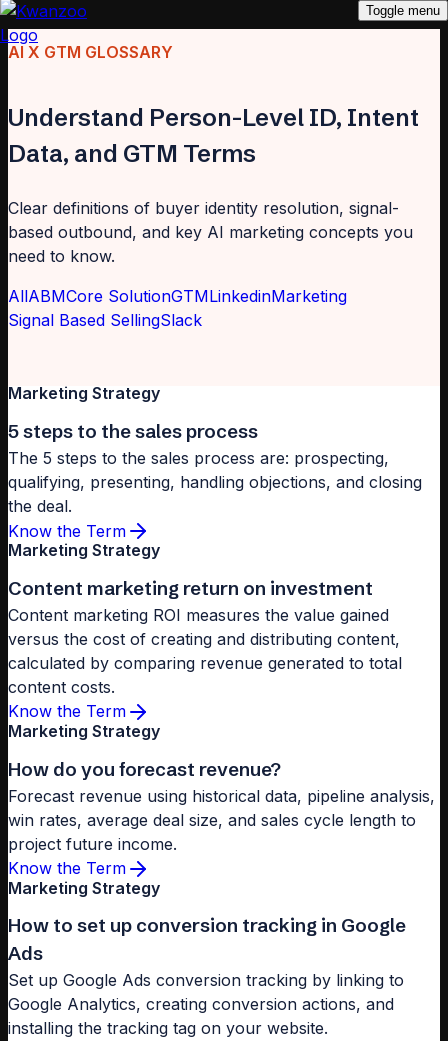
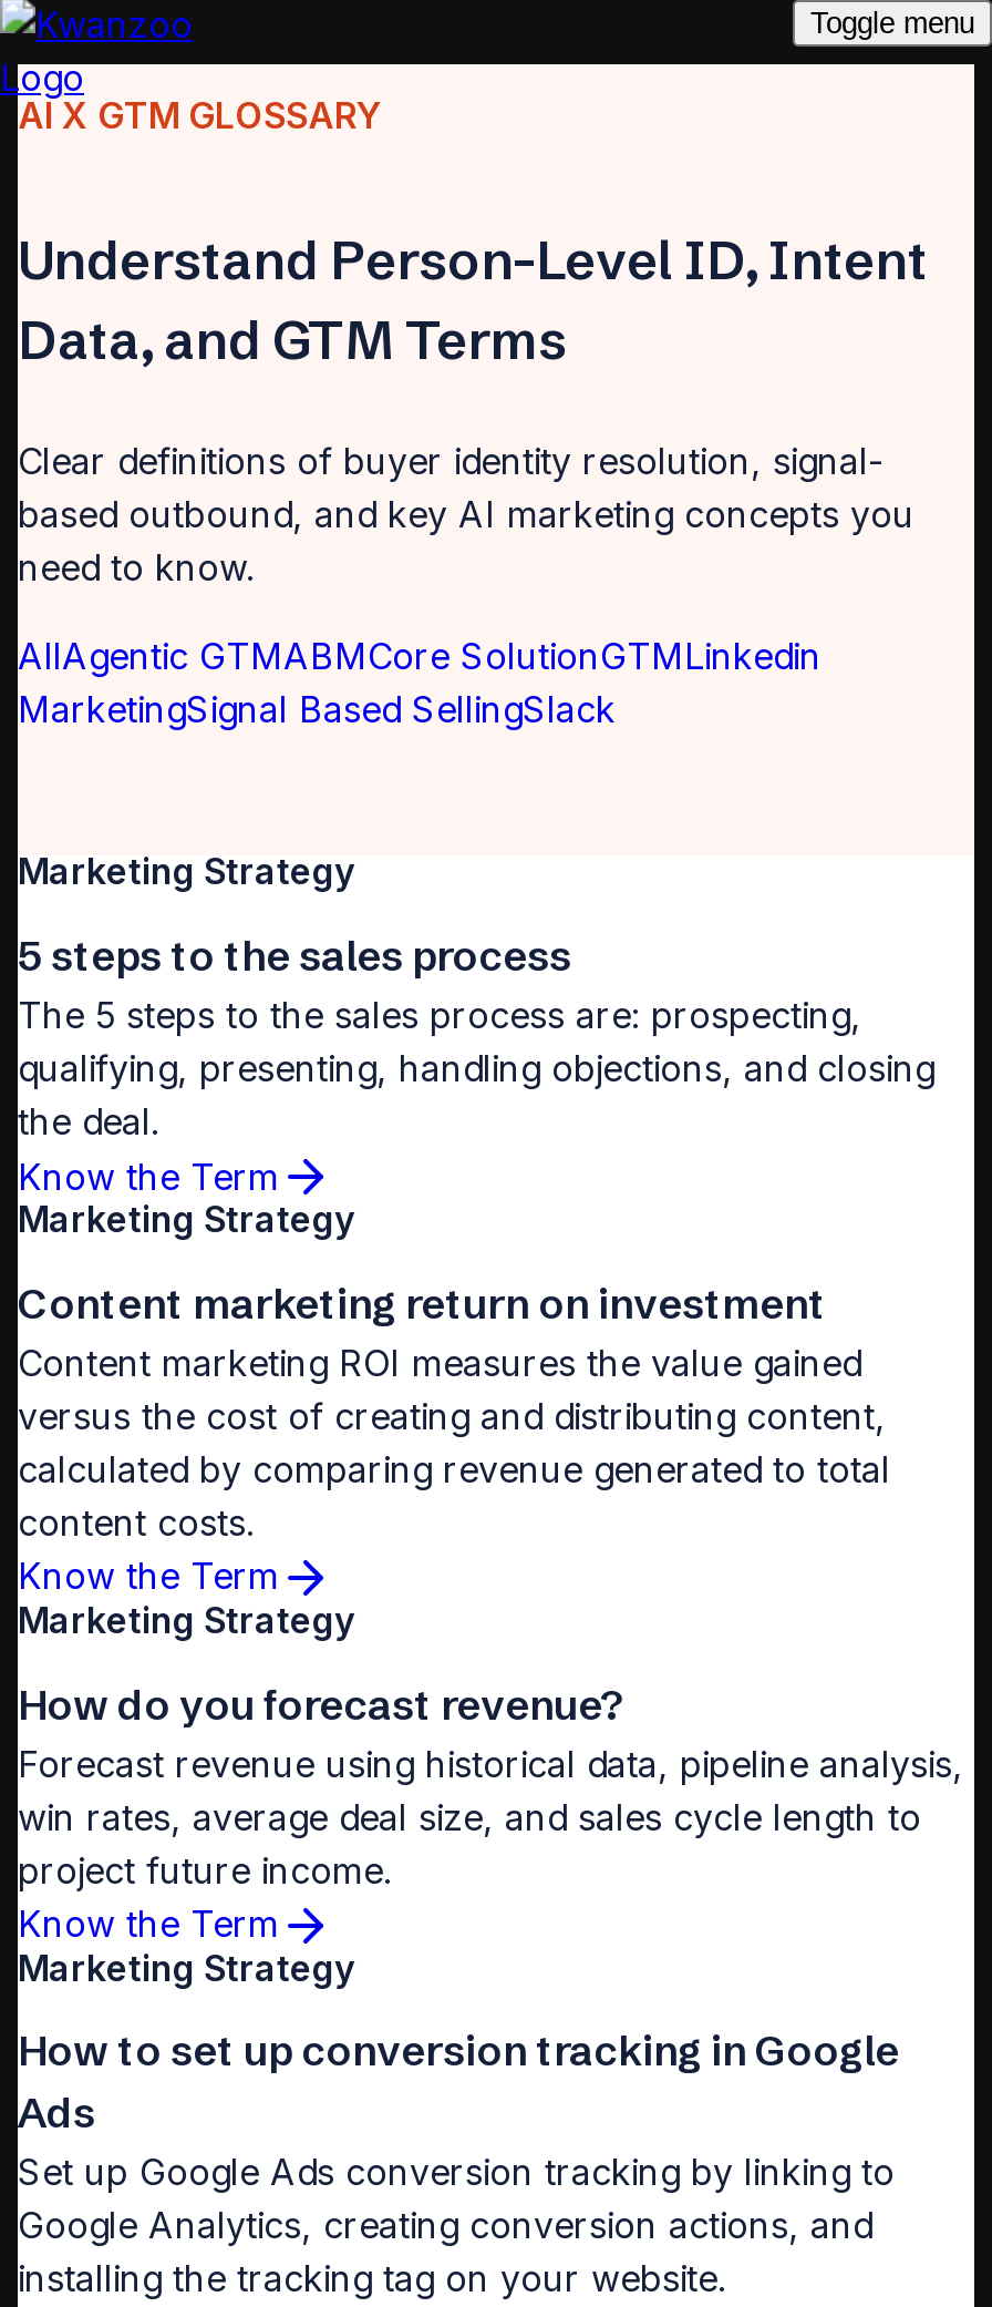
[8,286,347,330] AllABMCore SolutionGTM LinkedinMarketing | Signal Based SellingSlack -> [18,633,821,731] AllAgentic GTMABMCore SolutionGTM Linkedin | MarketingSignal Based SellingSlack

